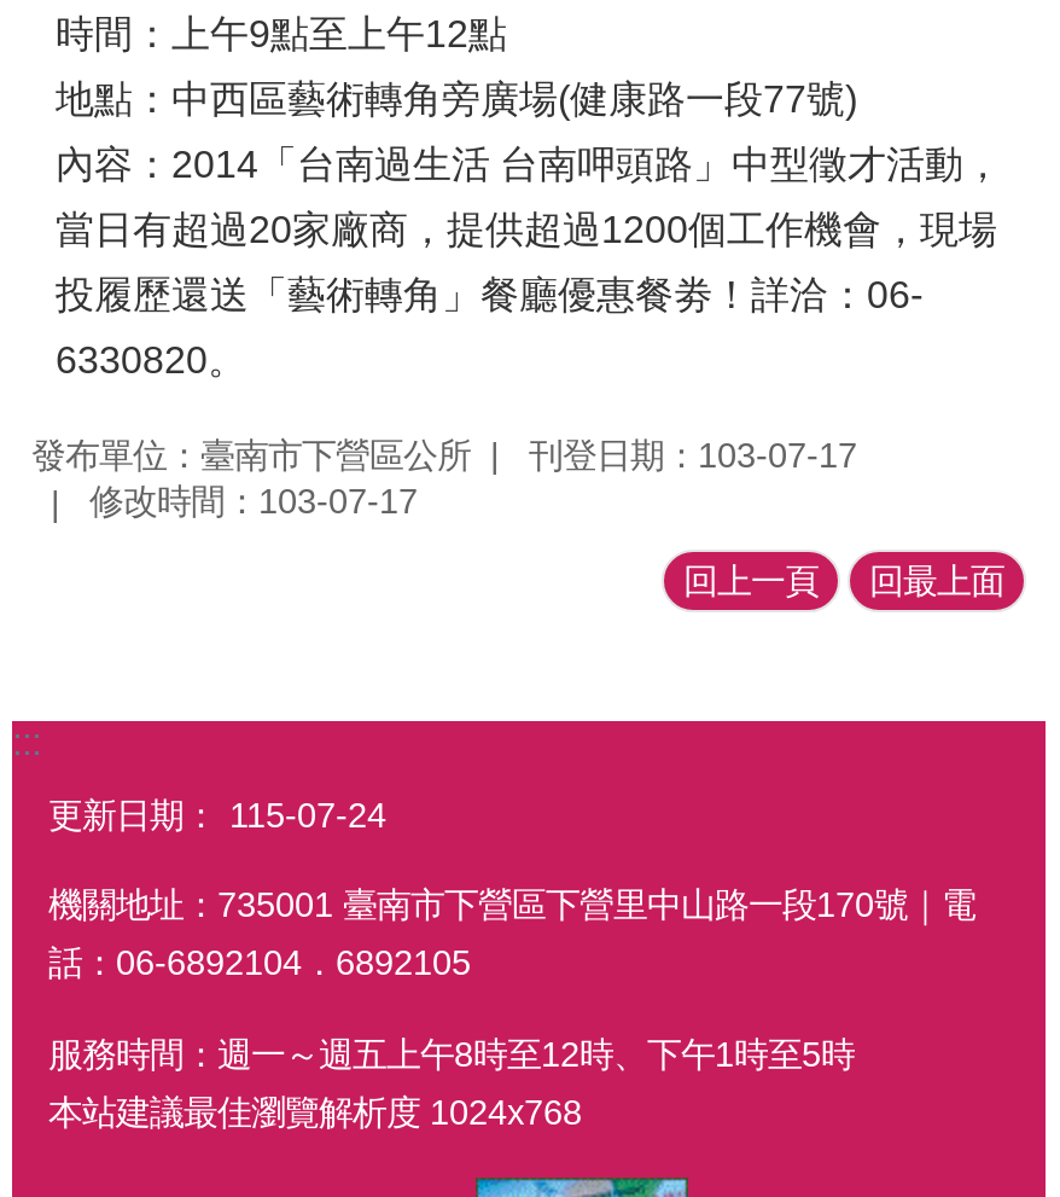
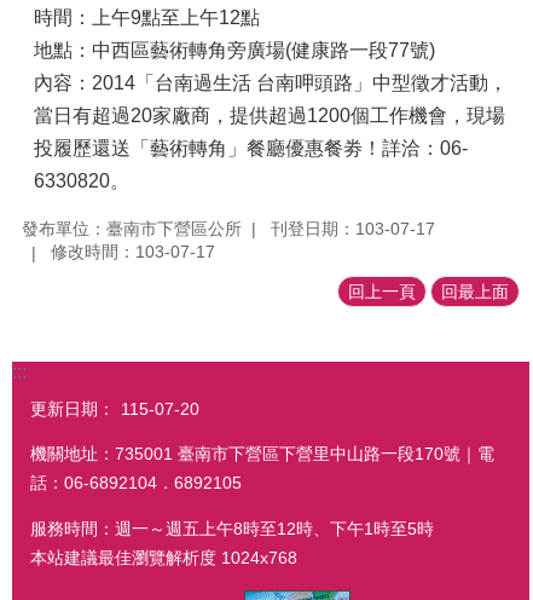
[48,797,386,836] 更新日期： 115-07-24 -> [30,400,199,419] 更新日期： 115-07-20

